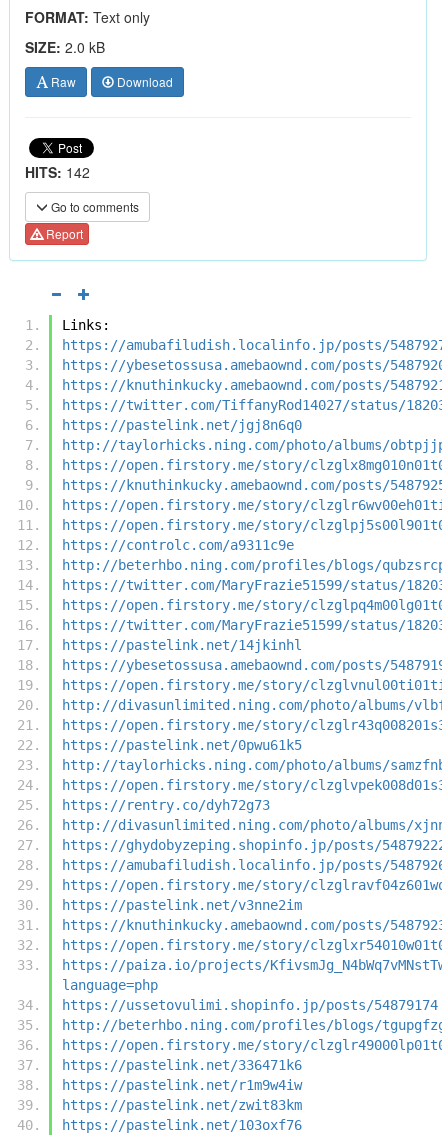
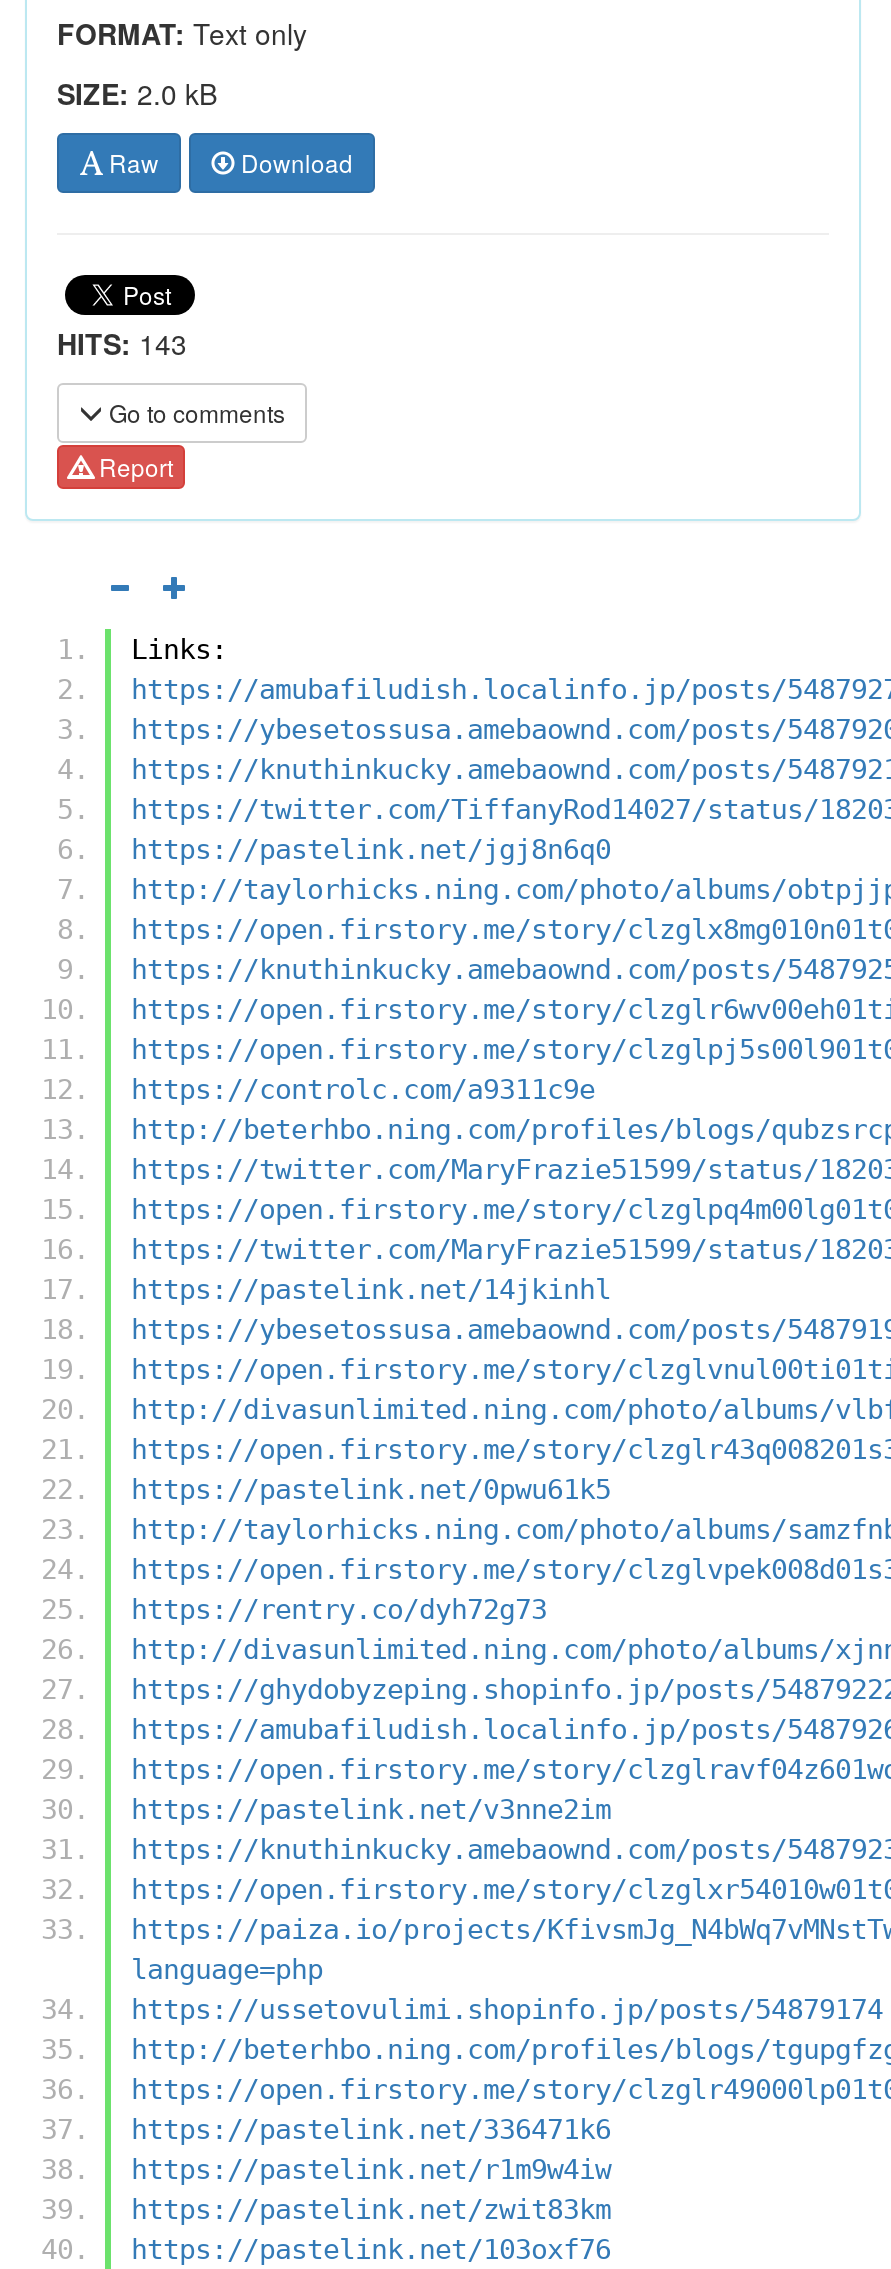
[25,162,90,182] HITS: 142 -> [57,323,187,363] HITS: 143

